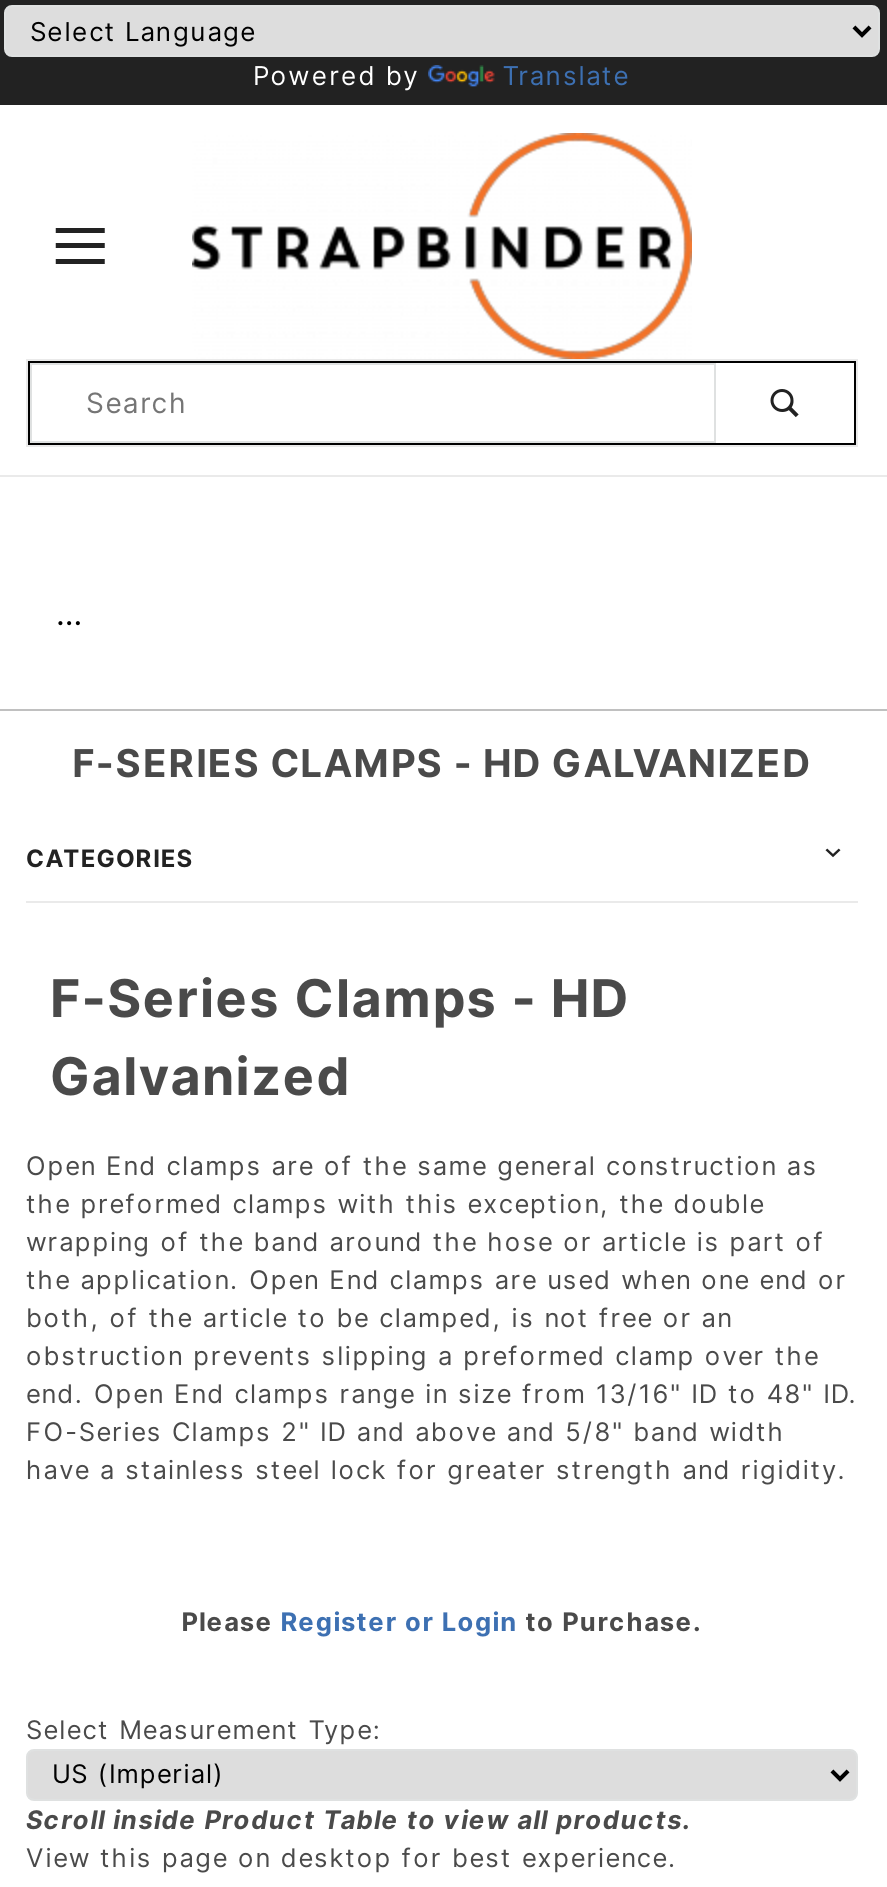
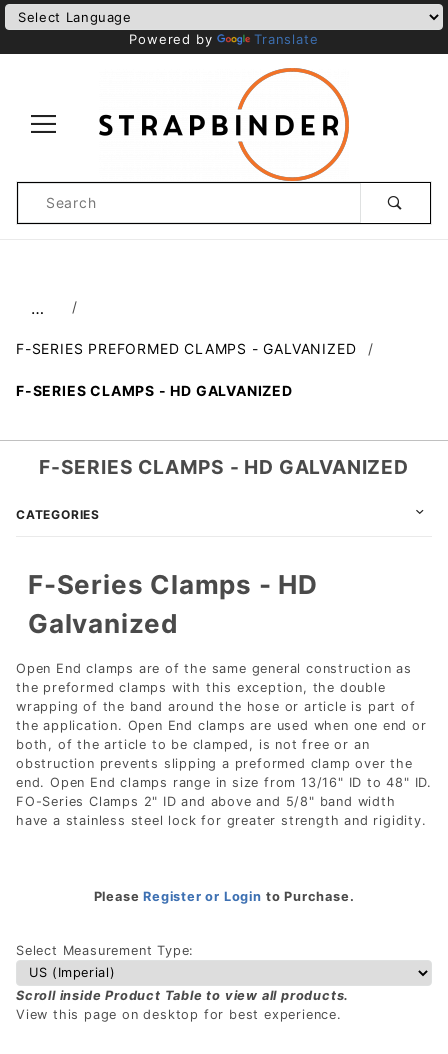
none -> [16,340,356,399] F-SERIES PREFORMED CLAMPS - GALVANIZED | F-SERIES CLAMPS - HD GALVANIZED

